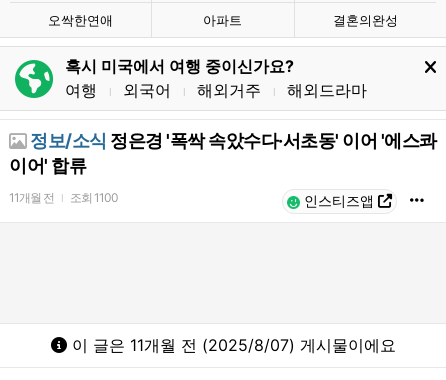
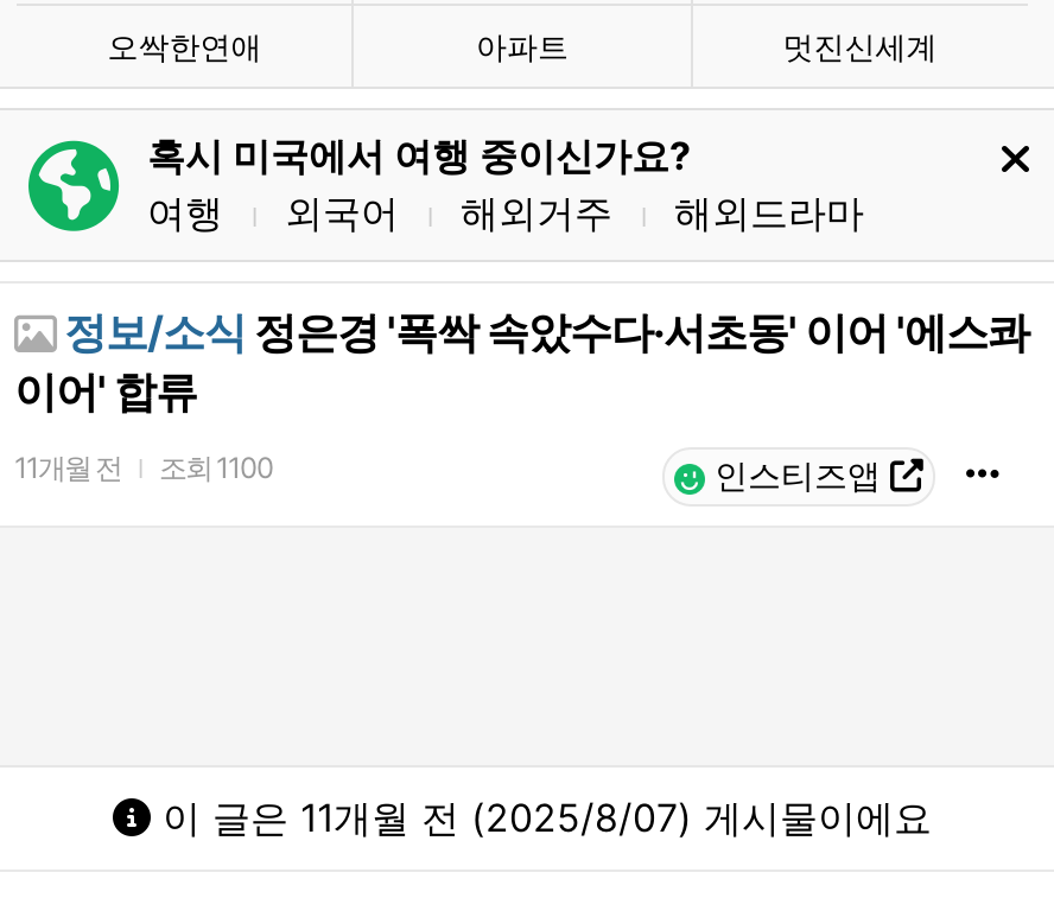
[333,12,398,28] 결혼의완성 -> [783,27,937,65] 멋진신세계

